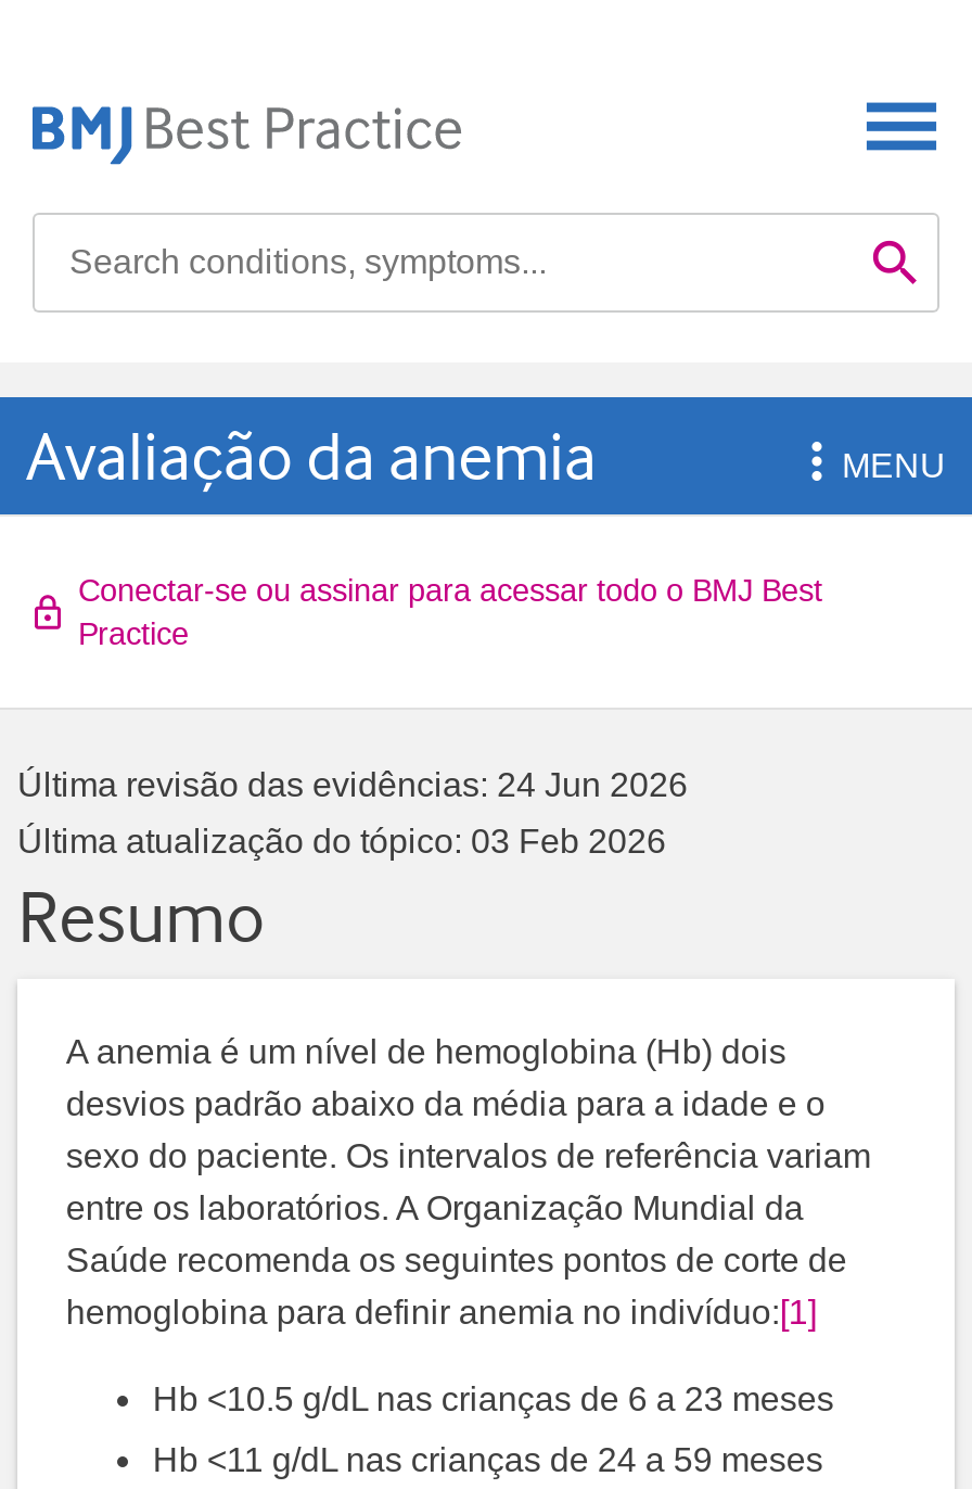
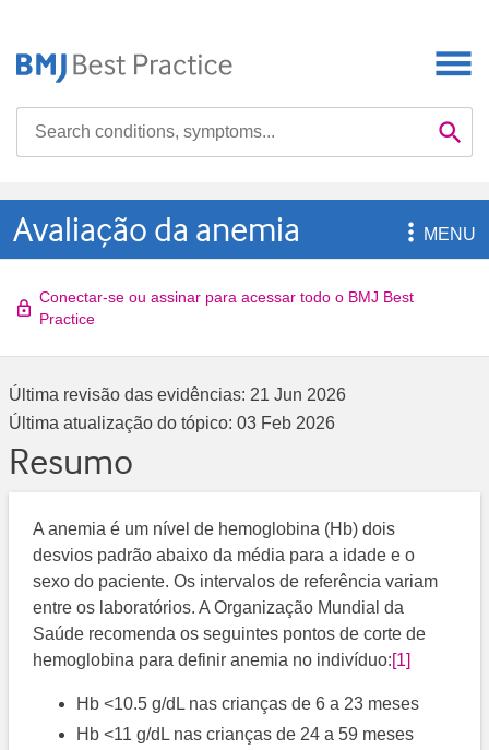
[17,766,688,803] Última revisão das evidências: 24 Jun 2026 -> [9,385,346,404] Última revisão das evidências: 21 Jun 2026

